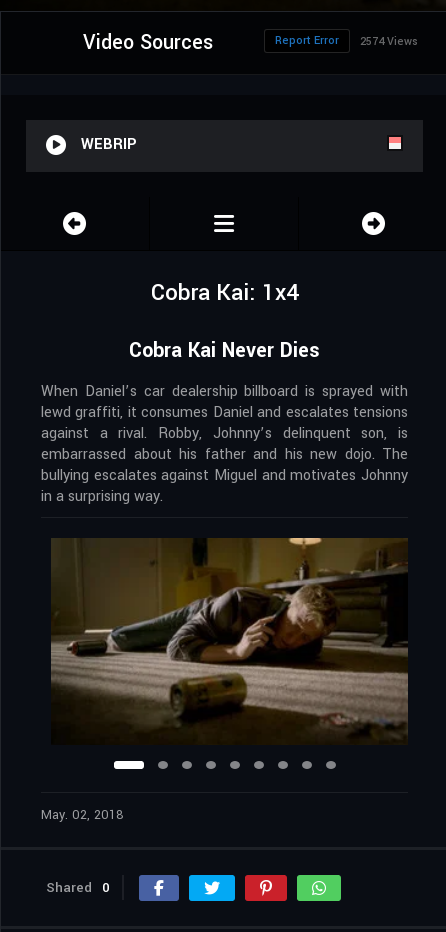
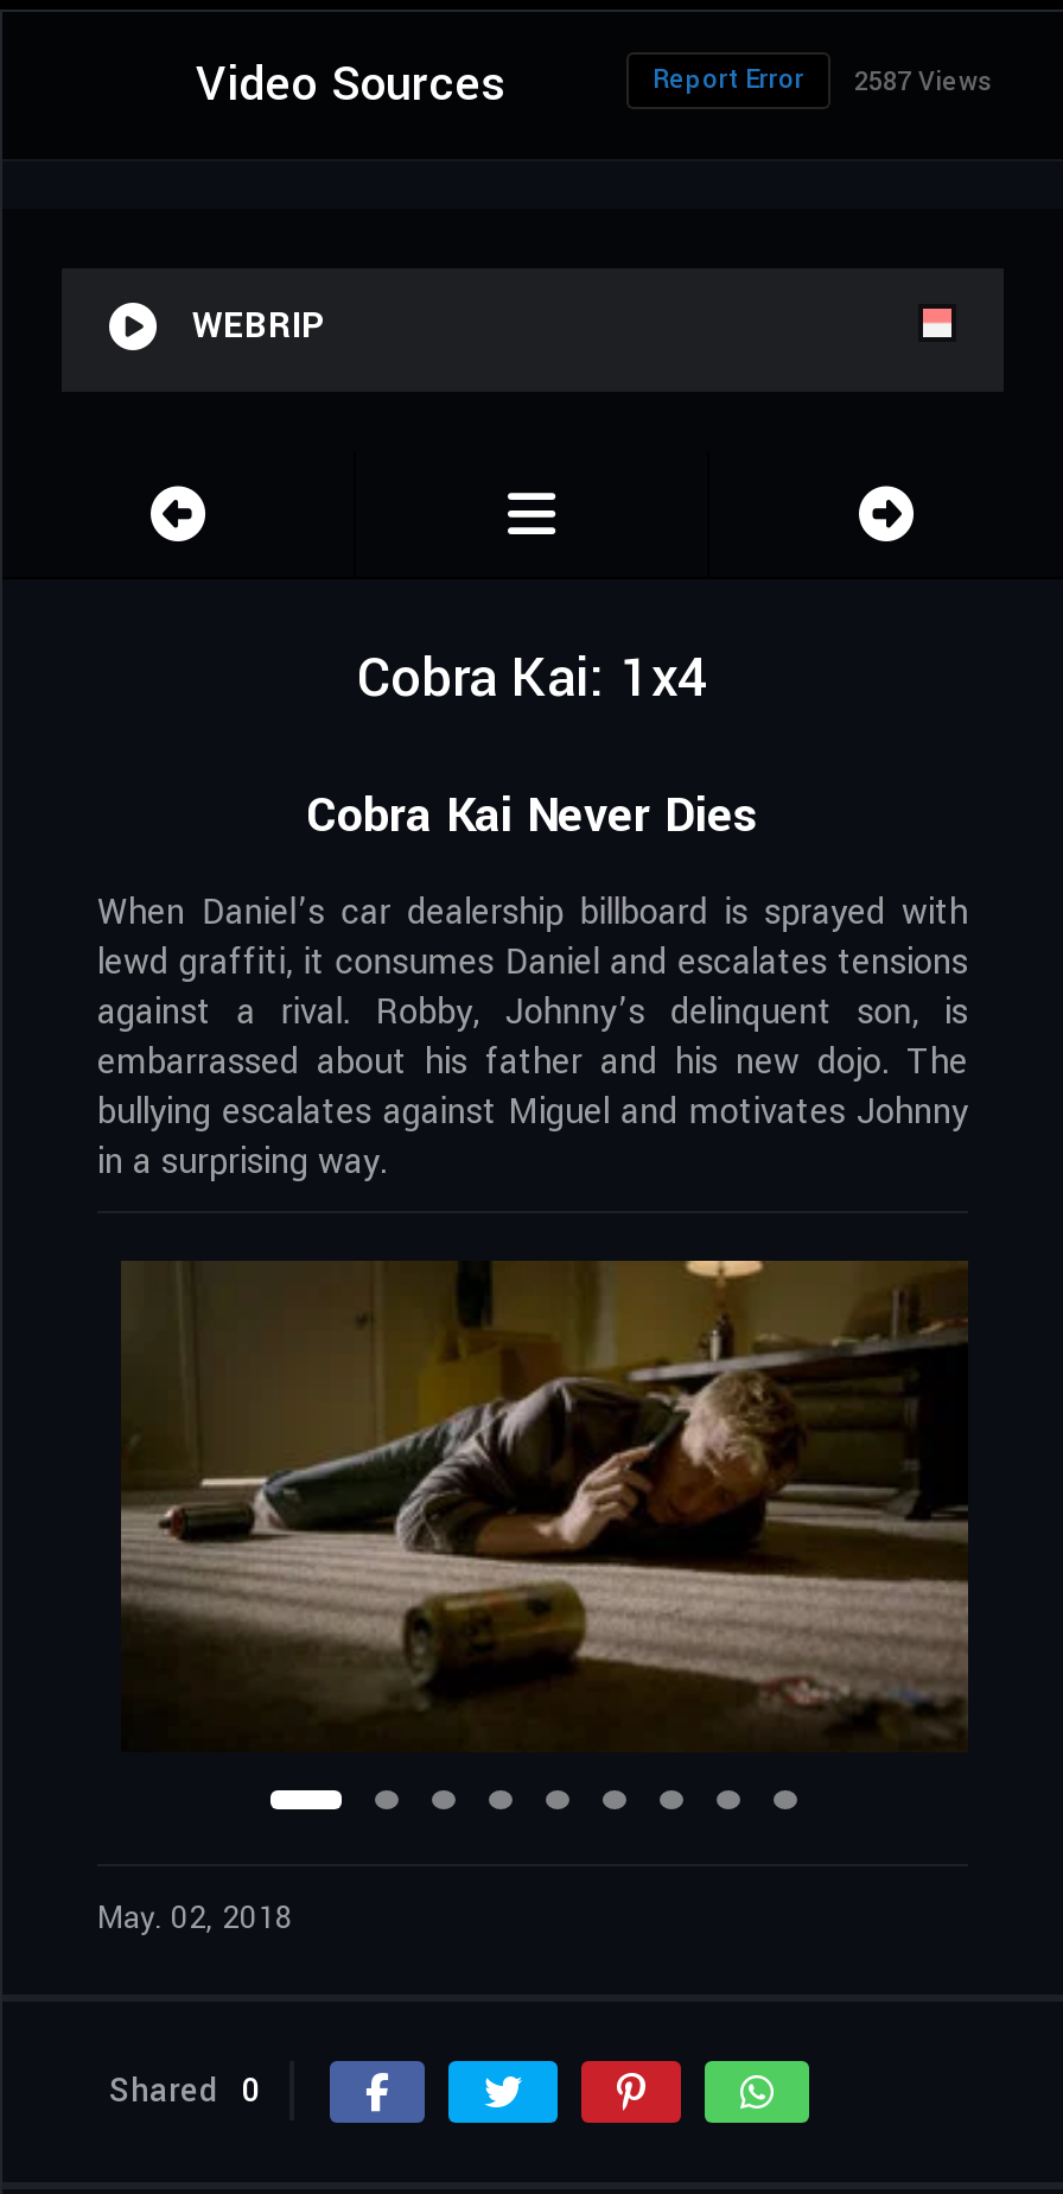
[275,33,418,49] Report Error 2574 Views -> [653,62,992,100] Report Error 2587 Views

